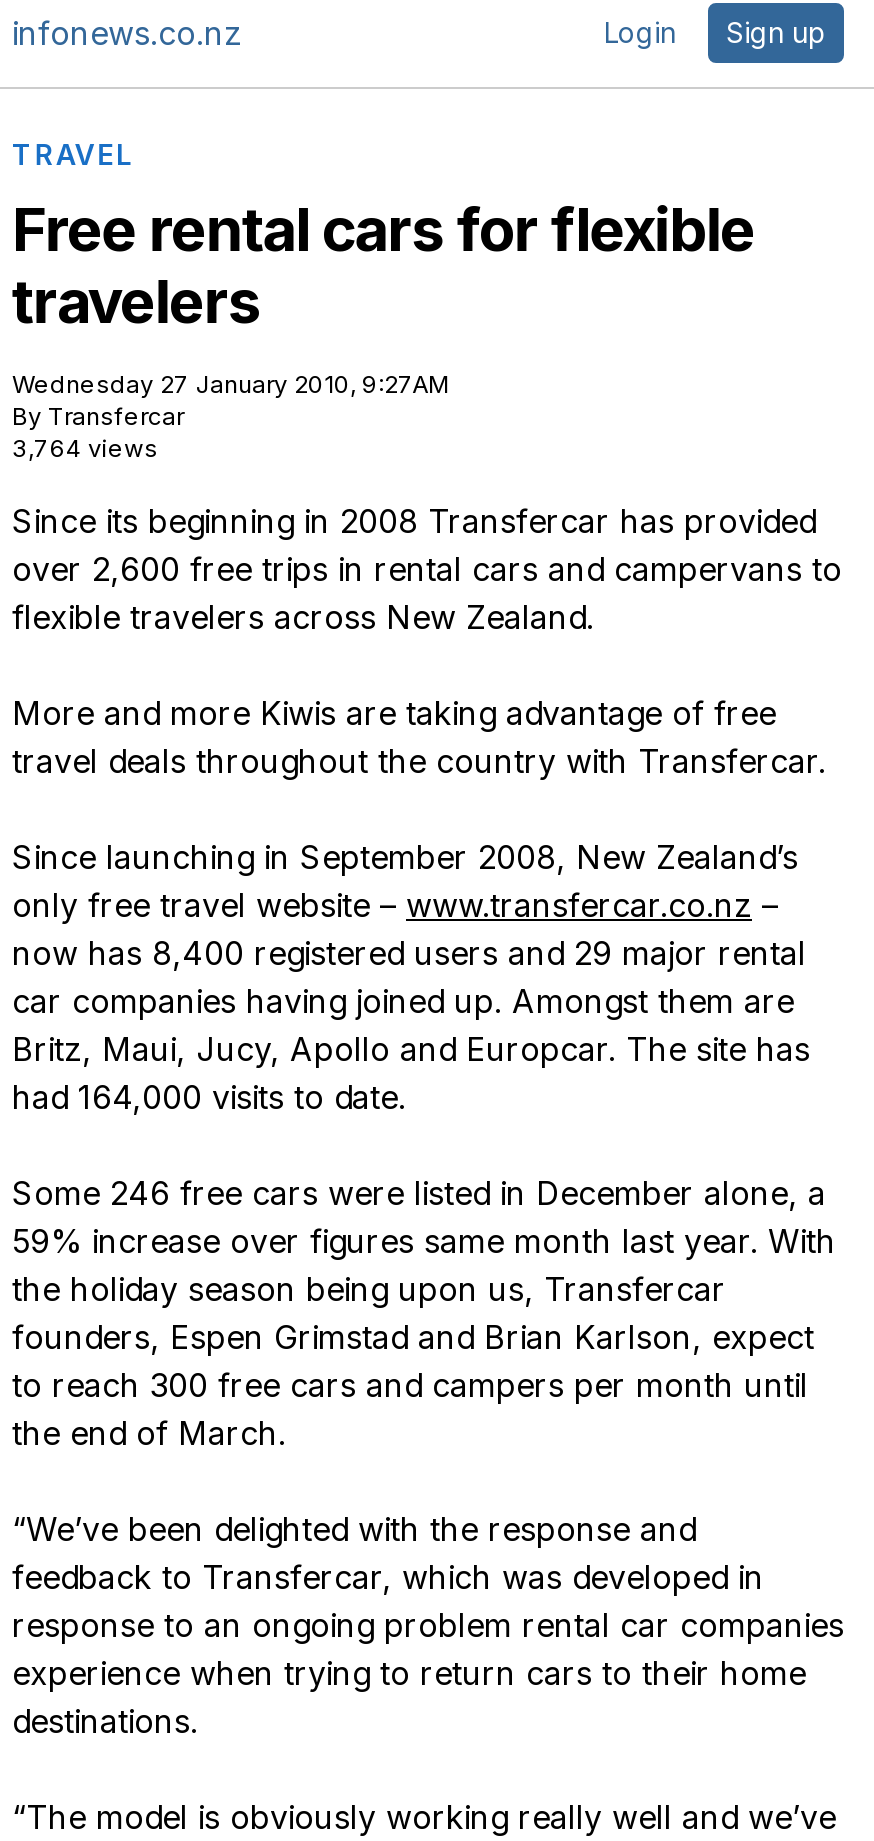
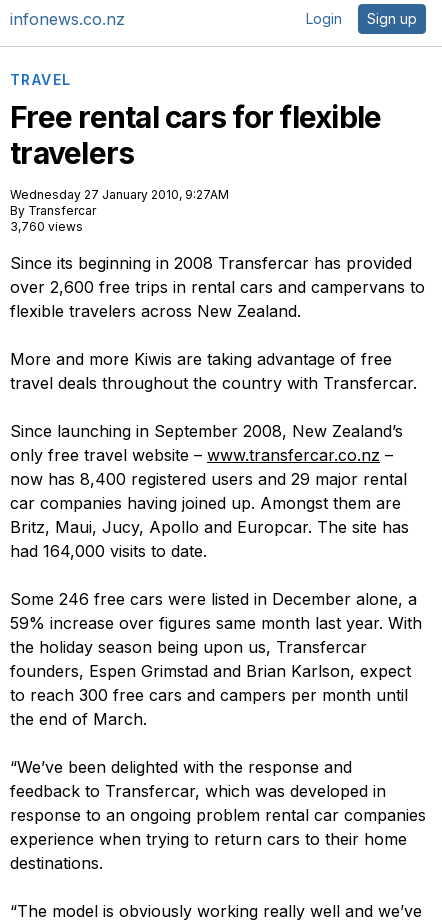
[12,433,158,463] 3,764 views -> [10,219,83,234] 3,760 views

